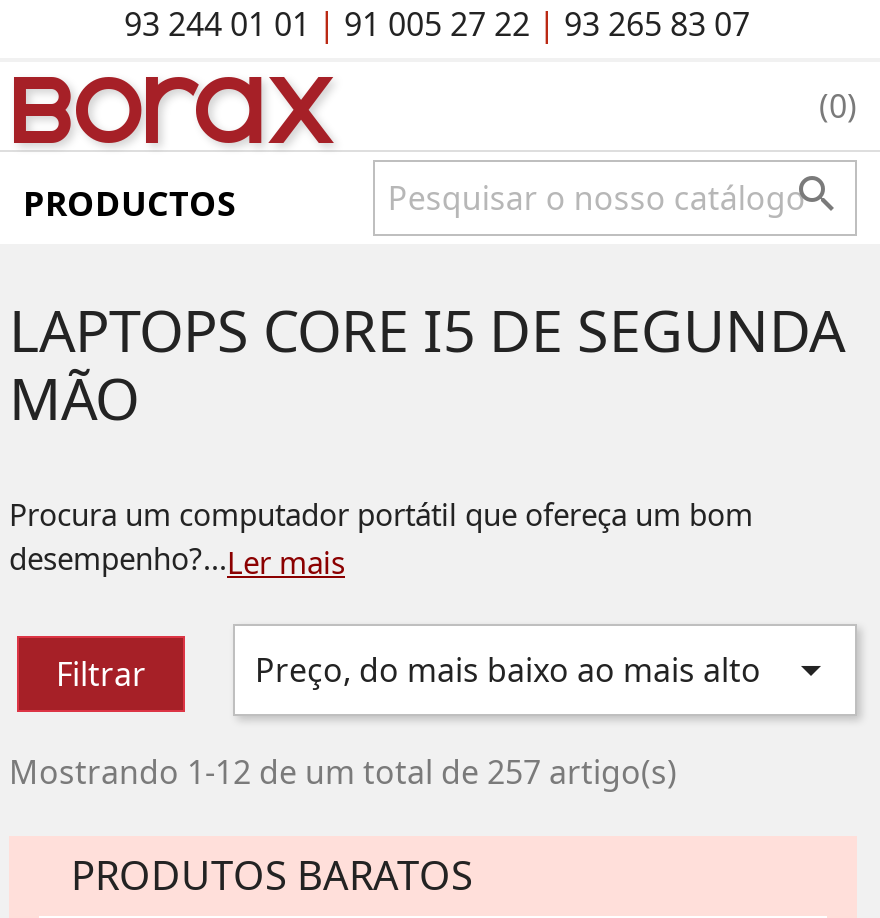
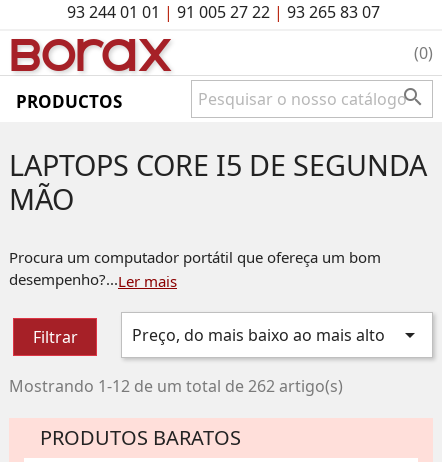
[9,750,677,794] Mostrando 1-12 de um total de 257 artigo(s) -> [9,375,343,397] Mostrando 1-12 de um total de 262 artigo(s)

